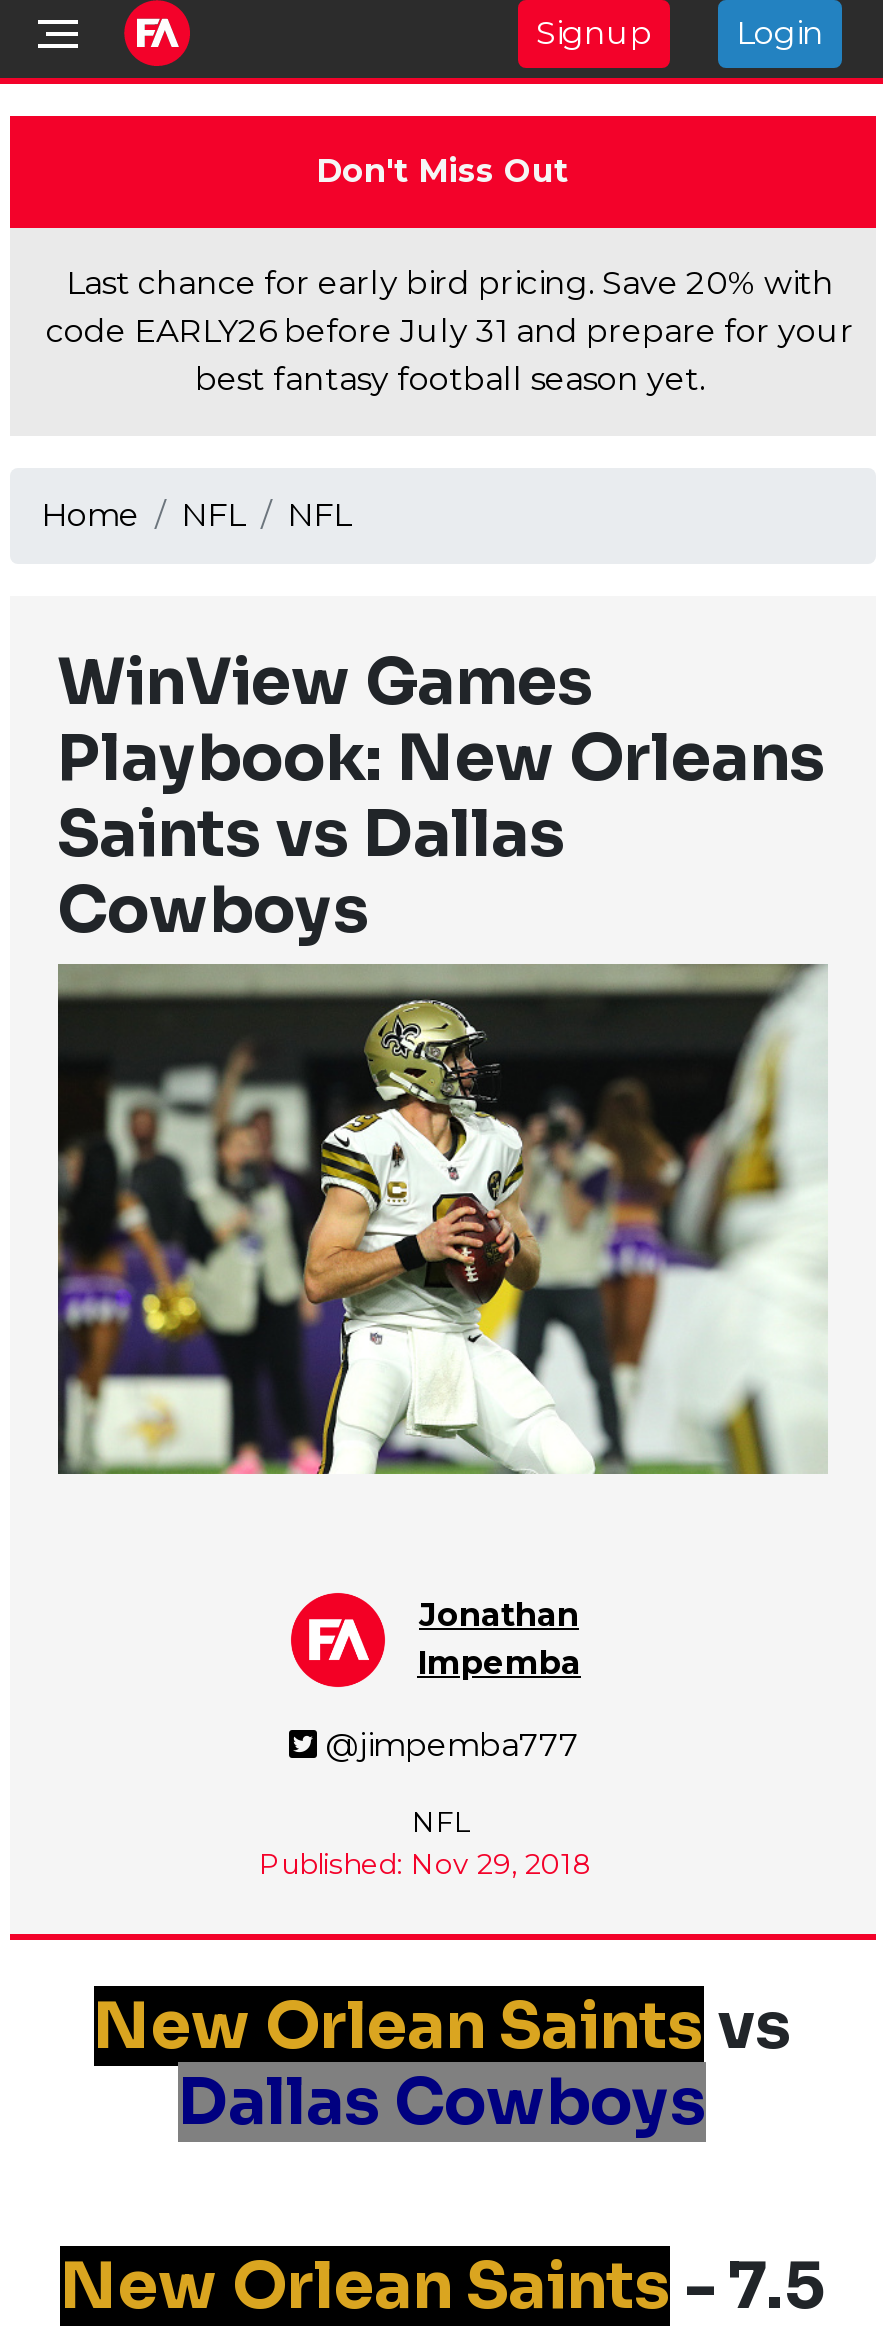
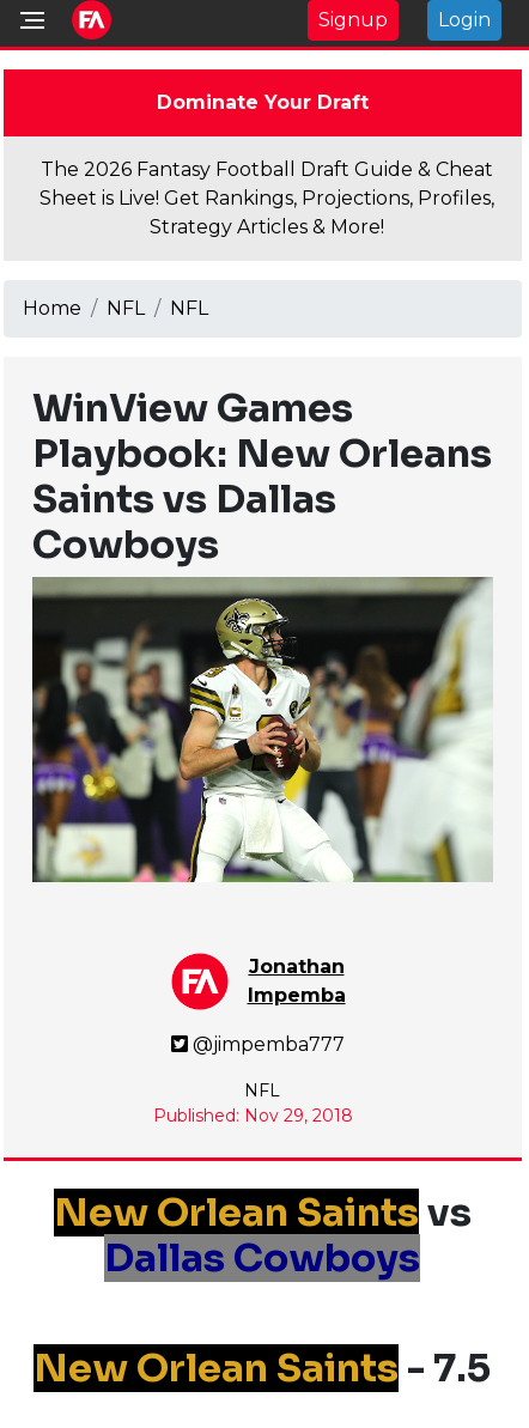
[316,152,568,190] Don't Miss Out -> [156,91,368,114] Dominate Your Draft
[46,264,854,398] Last chance for early bird pricing. Save 20% with | code EARLY26 before July 31 and prepare for your | best fantasy football season yet. -> [39,158,494,238] The 2026 Fantasy Football Draft Guide & Cheat | Sheet is Live! Get Rankings, Projections, Profiles, | Strategy Articles & More!

